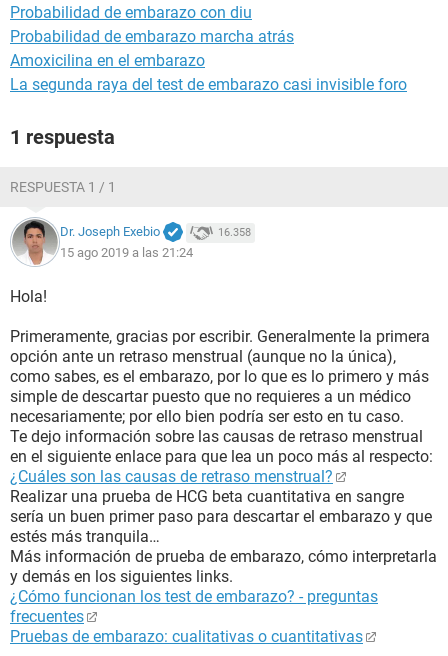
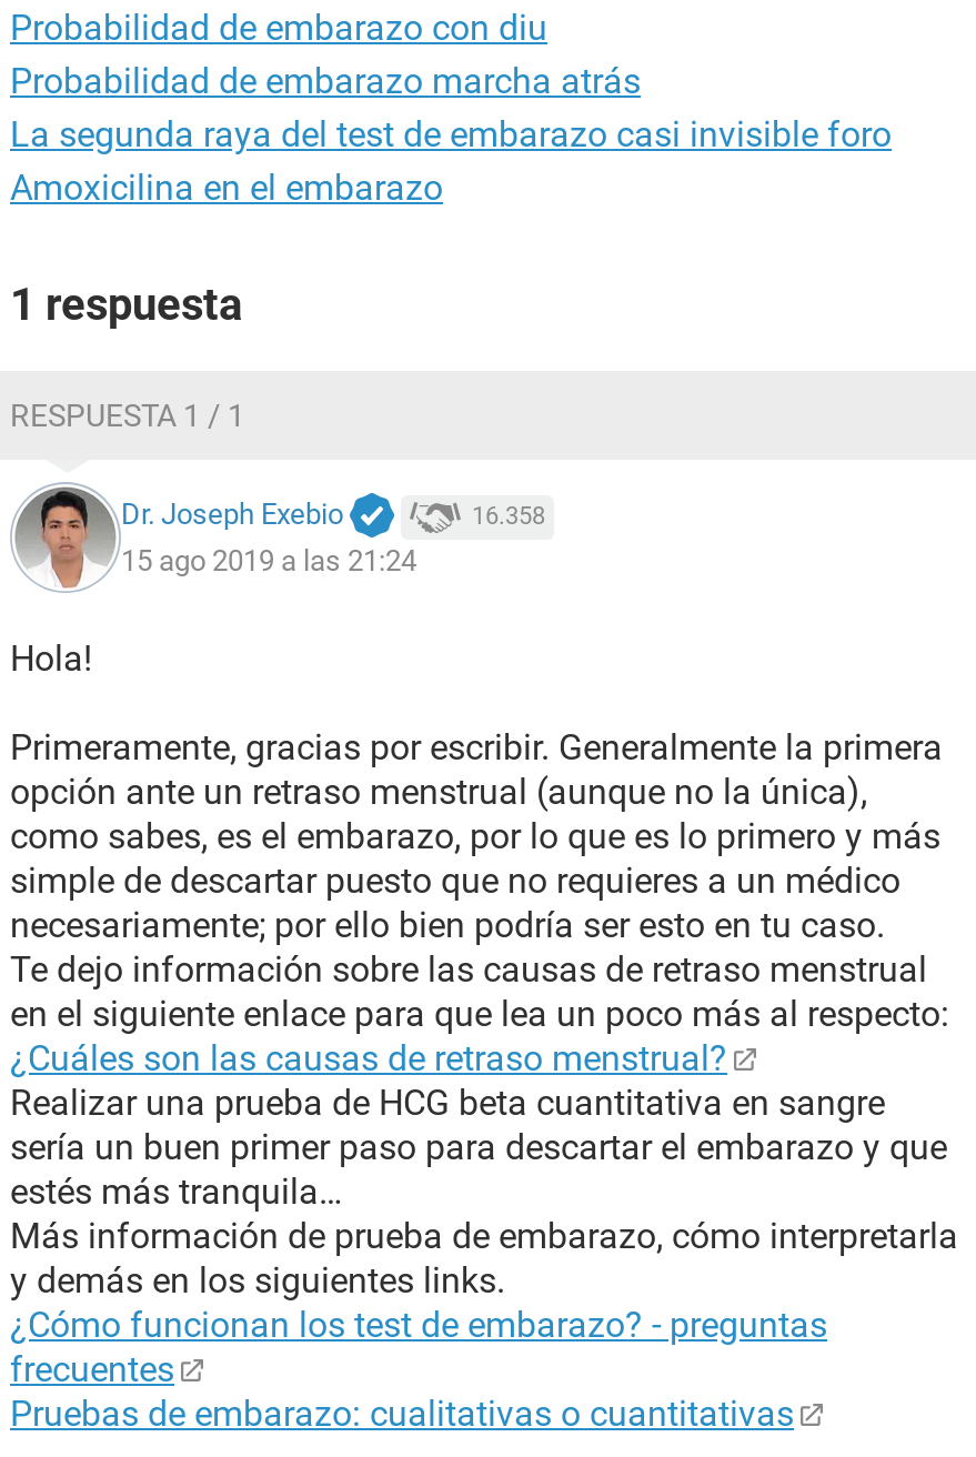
moved [10,51,205,70] -> [10,167,443,209]: Amoxicilina en el embarazo
moved [10,75,407,94] -> [10,113,892,155]: La segunda raya del test de embarazo casi invisible foro

